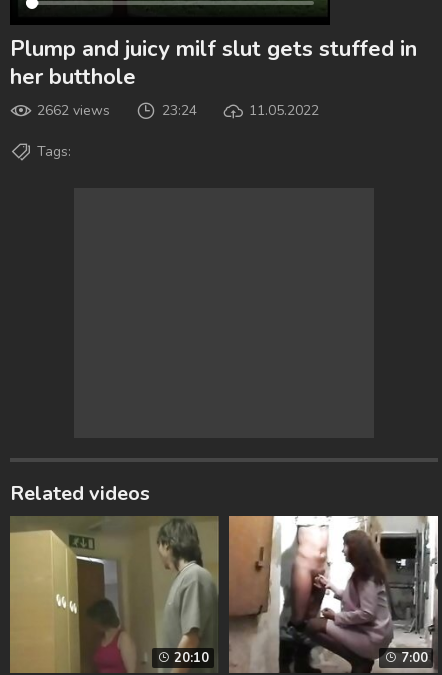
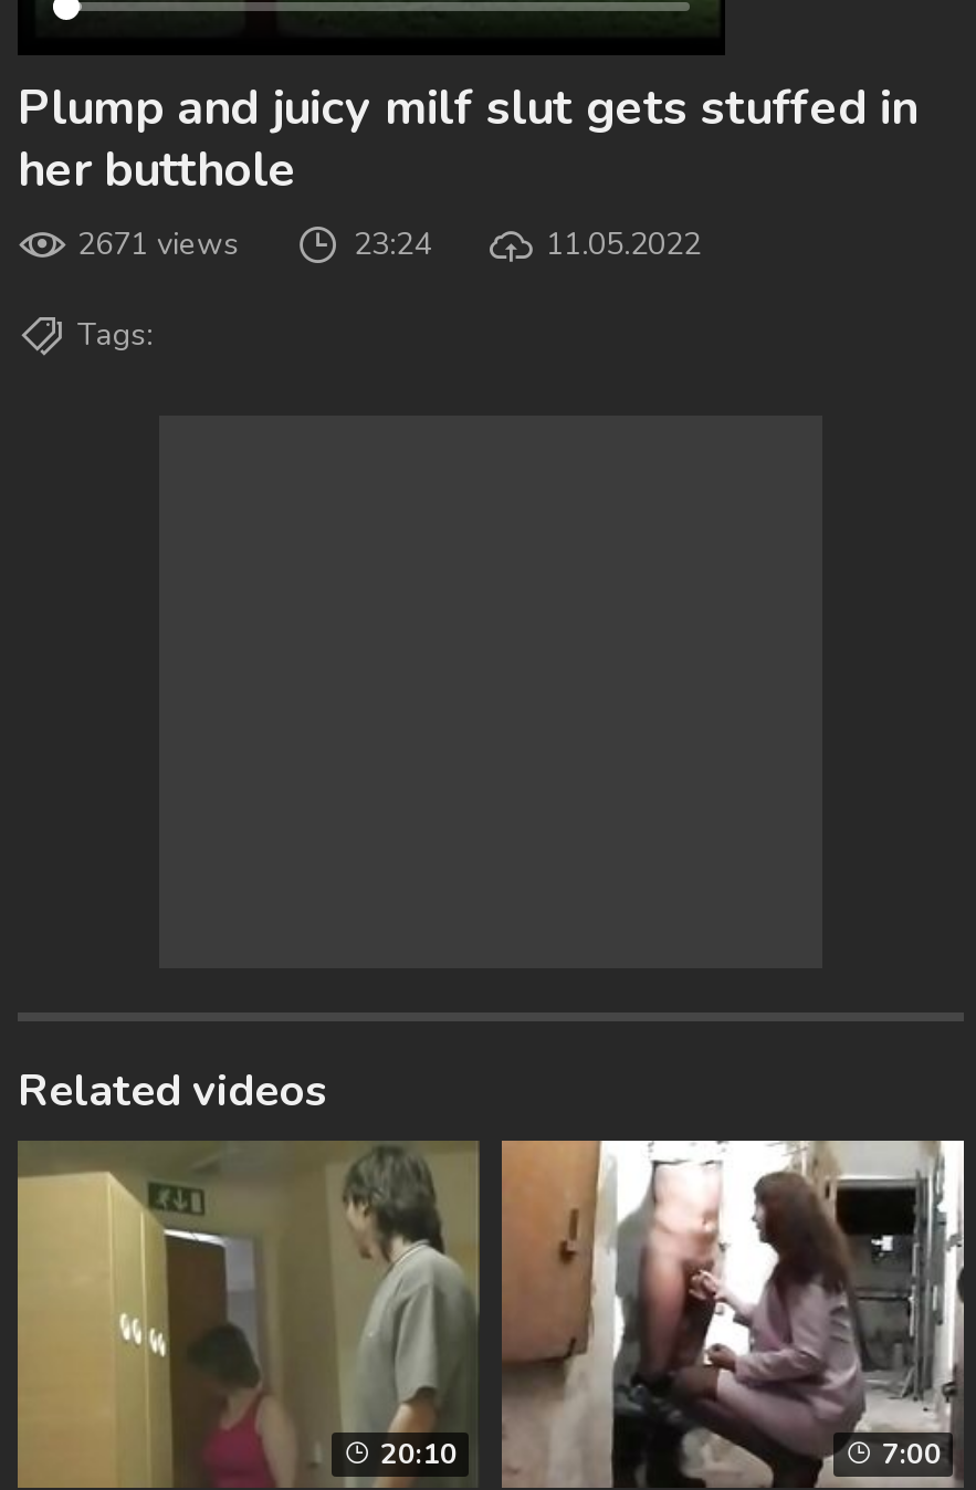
[37,101,110,120] 2662 views -> [77,223,239,265] 2671 views

